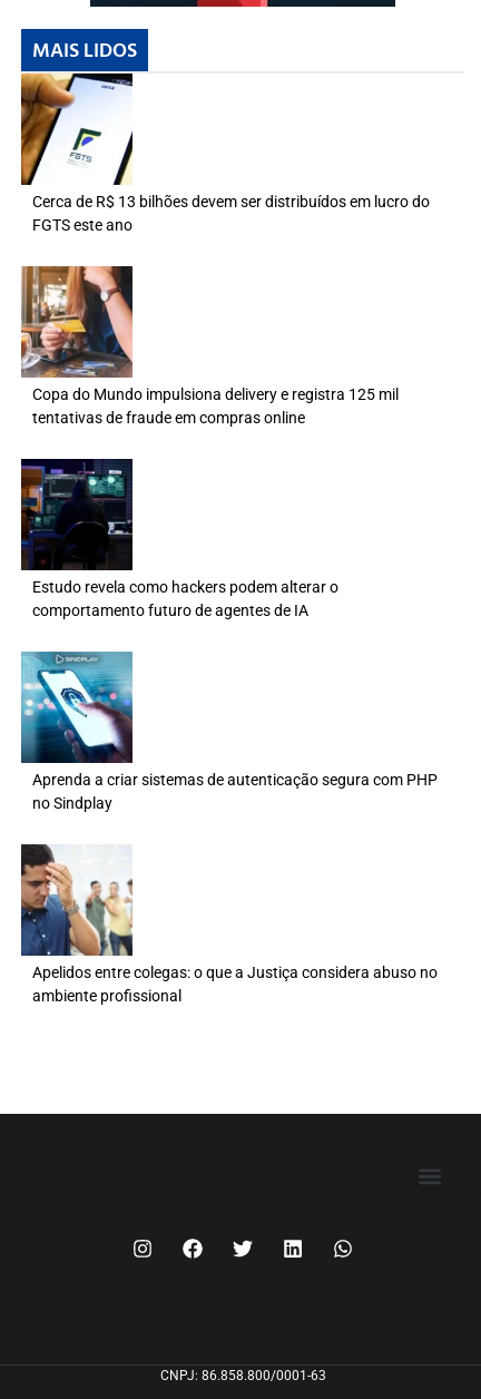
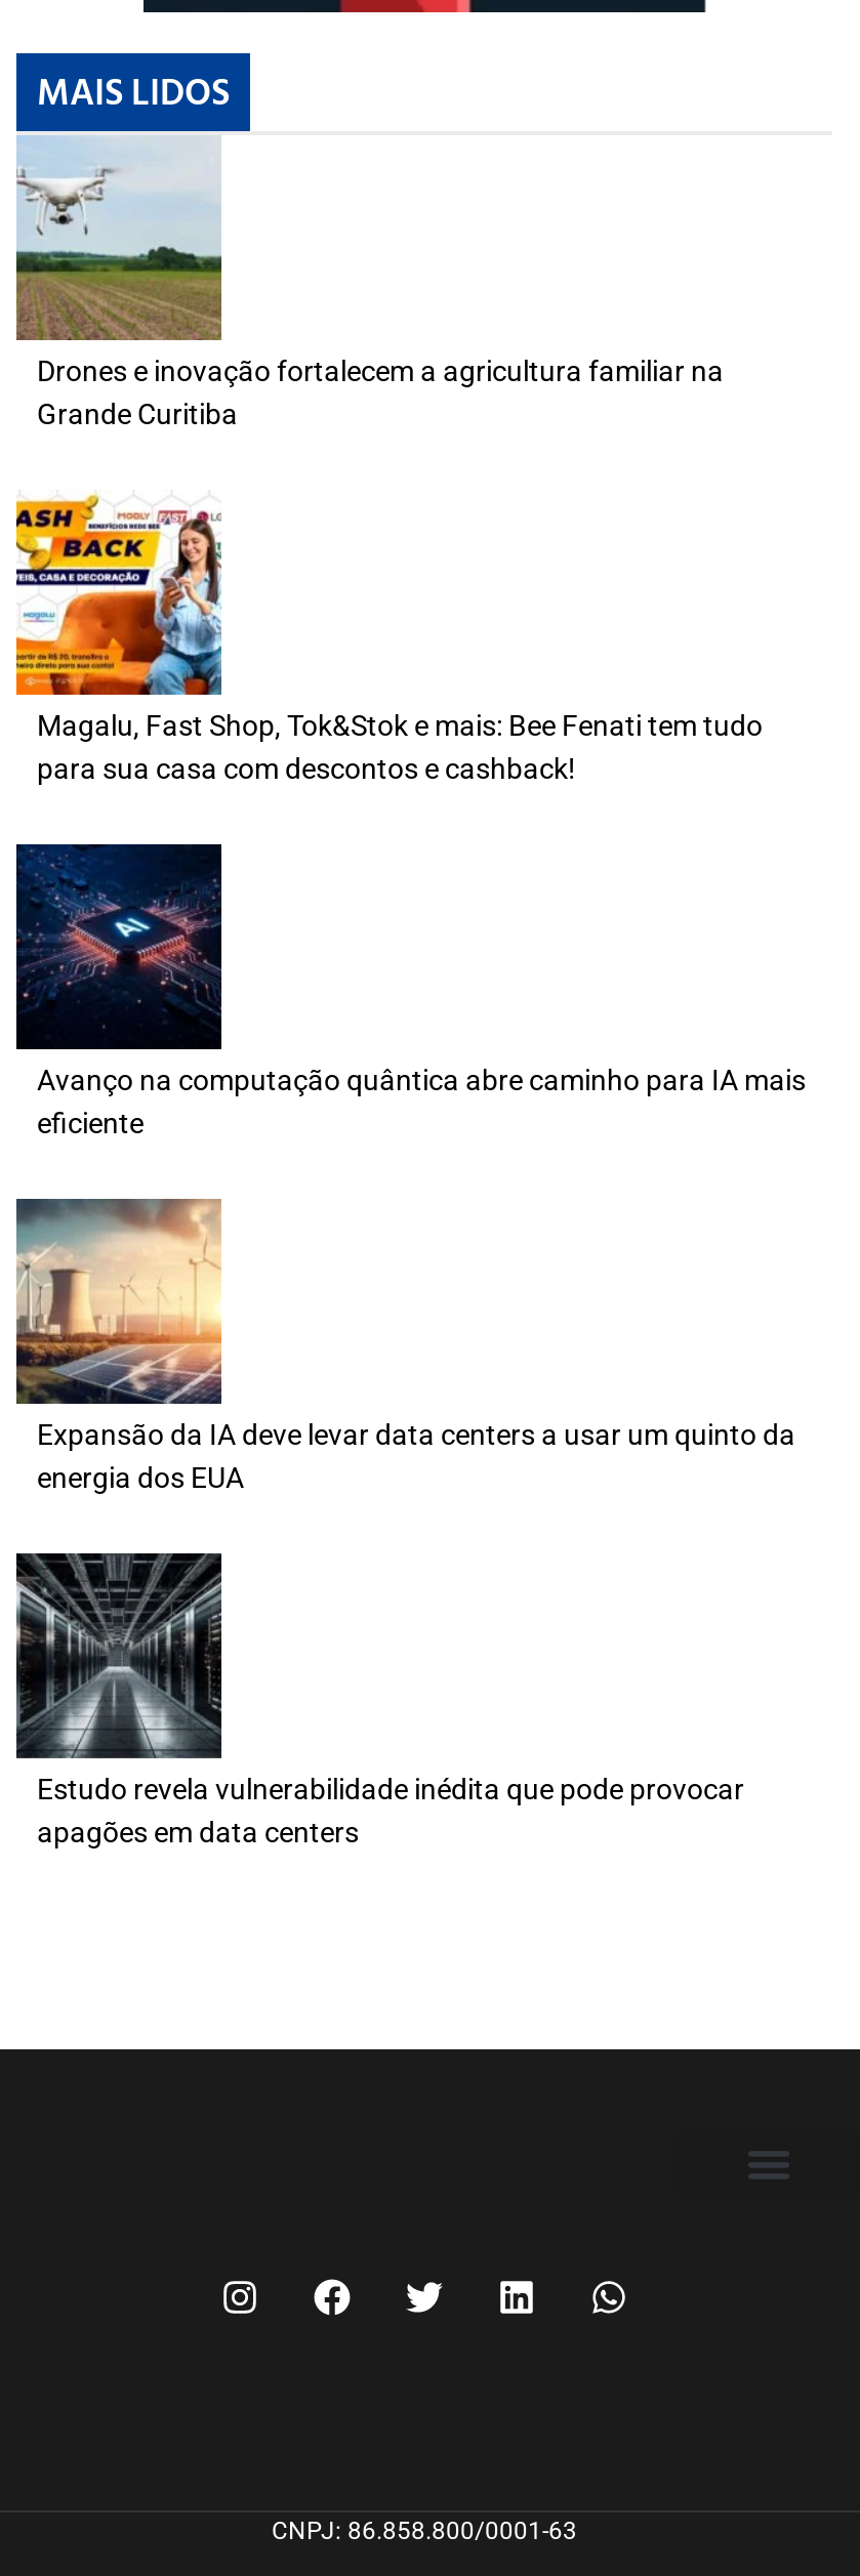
[20,72,430,234] [image] | Cerca de R$ 13 bilhões devem ser distribuídos em lucro do | FGTS este ano -> [14,133,724,430] [image] | Drones e inovação fortalecem a agricultura familiar na | Grande Curitiba
[20,265,399,426] [image] | Copa do Mundo impulsiona delivery e registra 125 mil | tentativas de fraude em compras online -> [14,490,763,784] [image] | Magalu, Fast Shop, Tok&Stok e mais: Bee Fenati tem tudo | para sua casa com descontos e cashback!
[20,459,338,619] [image] | Estudo revela como hackers podem alterar o | comportamento futuro de agentes de IA -> [14,844,806,1139] [image] | Avanço na computação quântica abre caminho para IA mais | eficiente
[20,652,438,812] [image] | Aprenda a criar sistemas de autenticação segura com PHP | no Sindplay -> [14,1197,795,1494] [image] | Expansão da IA deve levar data centers a usar um quinto da | energia dos EUA
[20,844,438,1004] [image] | Apelidos entre colegas: o que a Justiça considera abuso no | ambiente profissional -> [16,1551,744,1848] [image] | Estudo revela vulnerabilidade inédita que pode provocar | apagões em data centers

